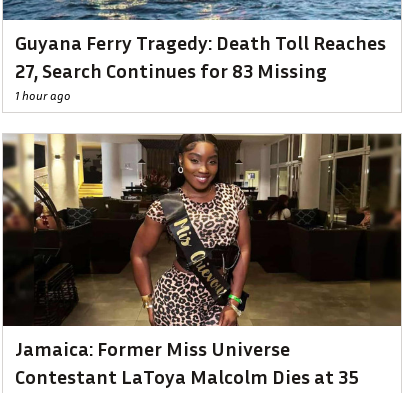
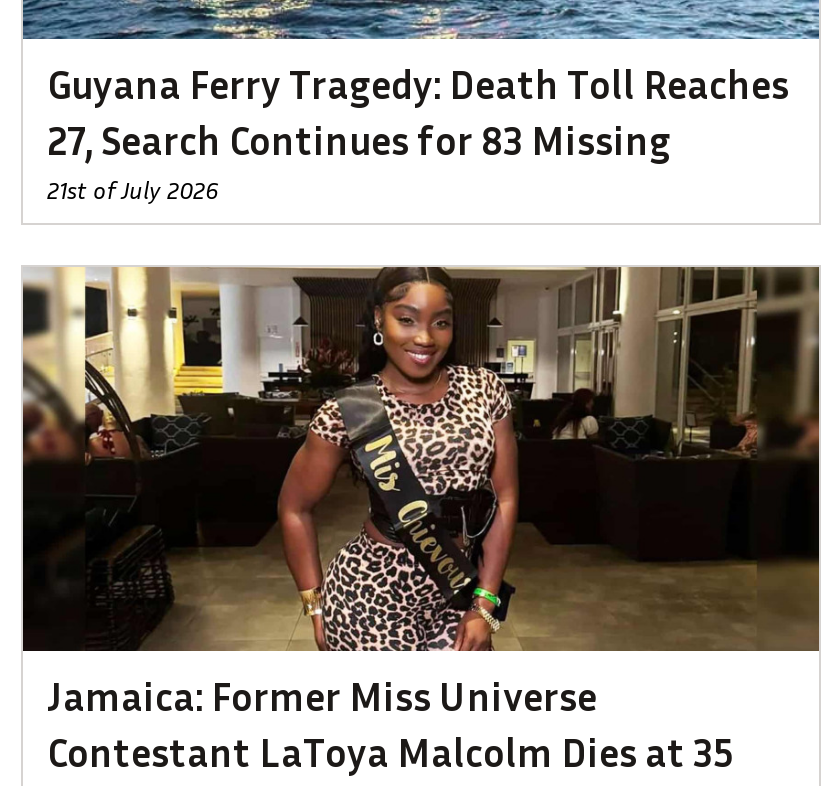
[15,88,71,103] 1 hour ago -> [47,176,219,206] 21st of July 2026

